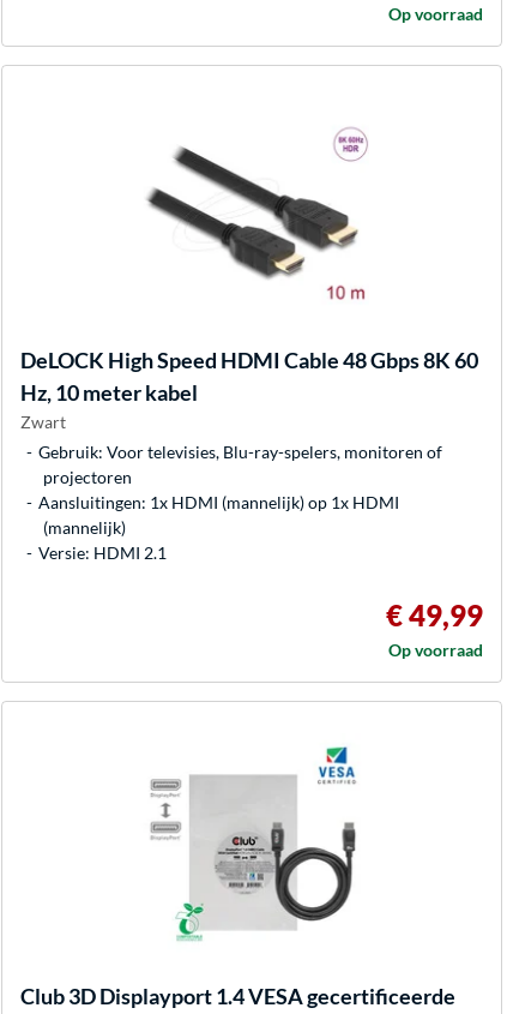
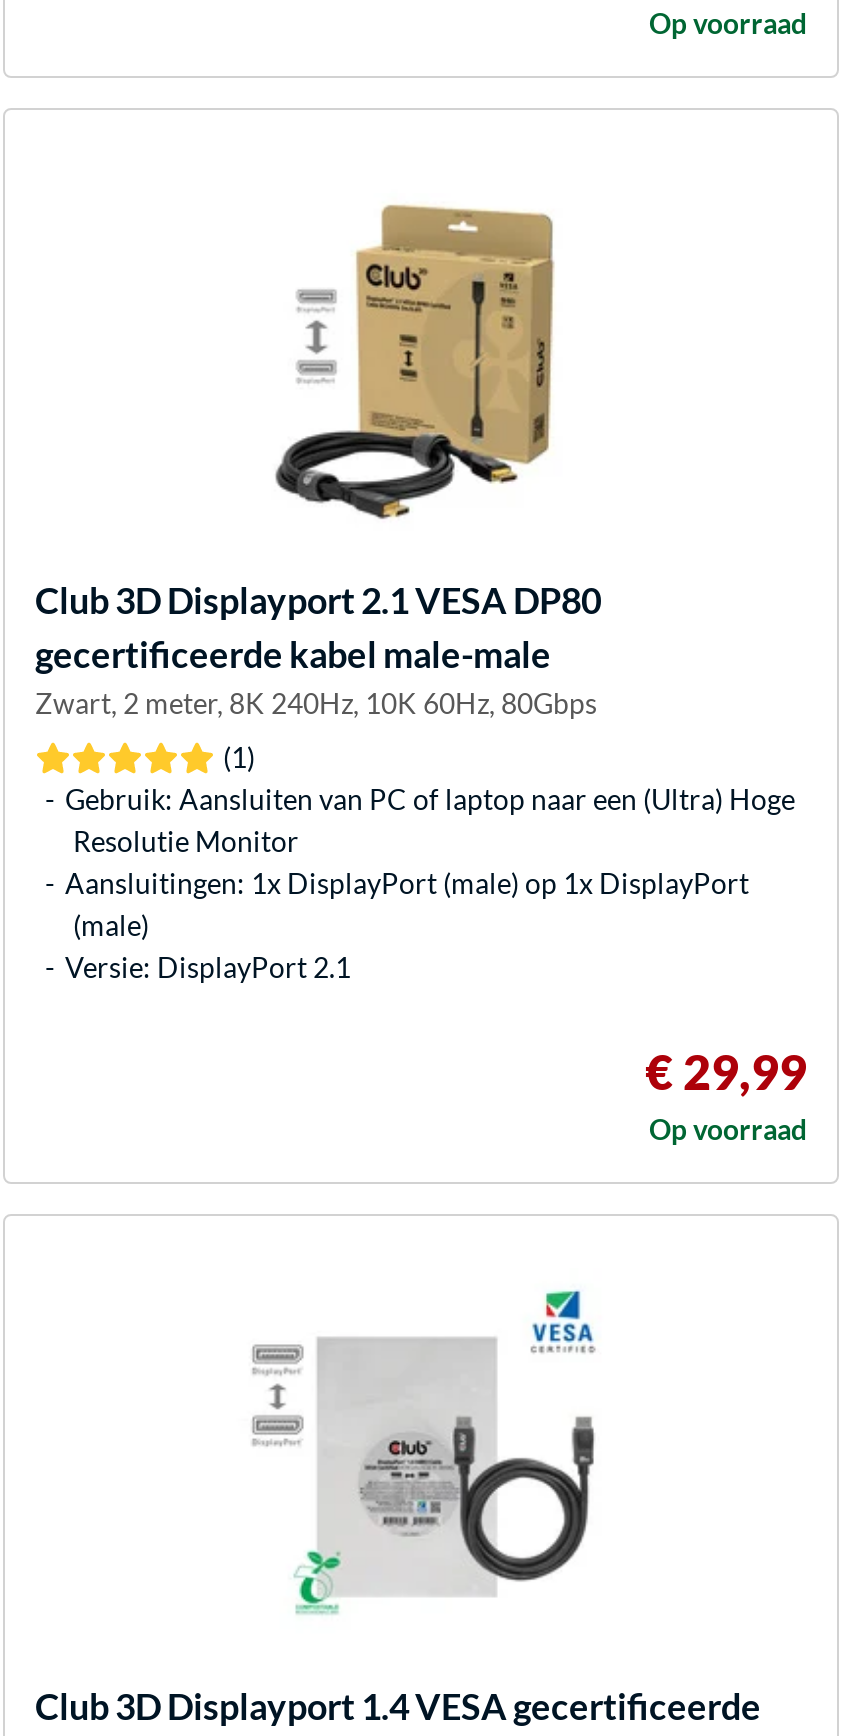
[20,122,478,432] [image] | DeLOCK High Speed HDMI Cable 48 Gbps 8K 60 | Hz, 10 meter kabel | Zwart -> [35,202,601,721] [image] | Club 3D Displayport 2.1 VESA DP80 | gecertificeerde kabel male-male | Zwart, 2 meter, 8K 240Hz, 10K 60Hz, 80Gbps
[38,442,442,563] Gebruik: Voor televisies, Blu-ray-spelers, monitoren of | projectoren | Aansluitingen: 1x HDMI (mannelijk) op 1x HDMI | (mannelijk) | Versie: HDMI 2.1 -> [65,741,795,985] (1) | Gebruik: Aansluiten van PC of laptop naar een (Ultra) Hoge | Resolutie Monitor | Aansluitingen: 1x DisplayPort (male) op 1x DisplayPort | (male) | Versie: DisplayPort 2.1
[386,598,483,633] € 49,99 -> [645,1043,807,1101] € 29,99

